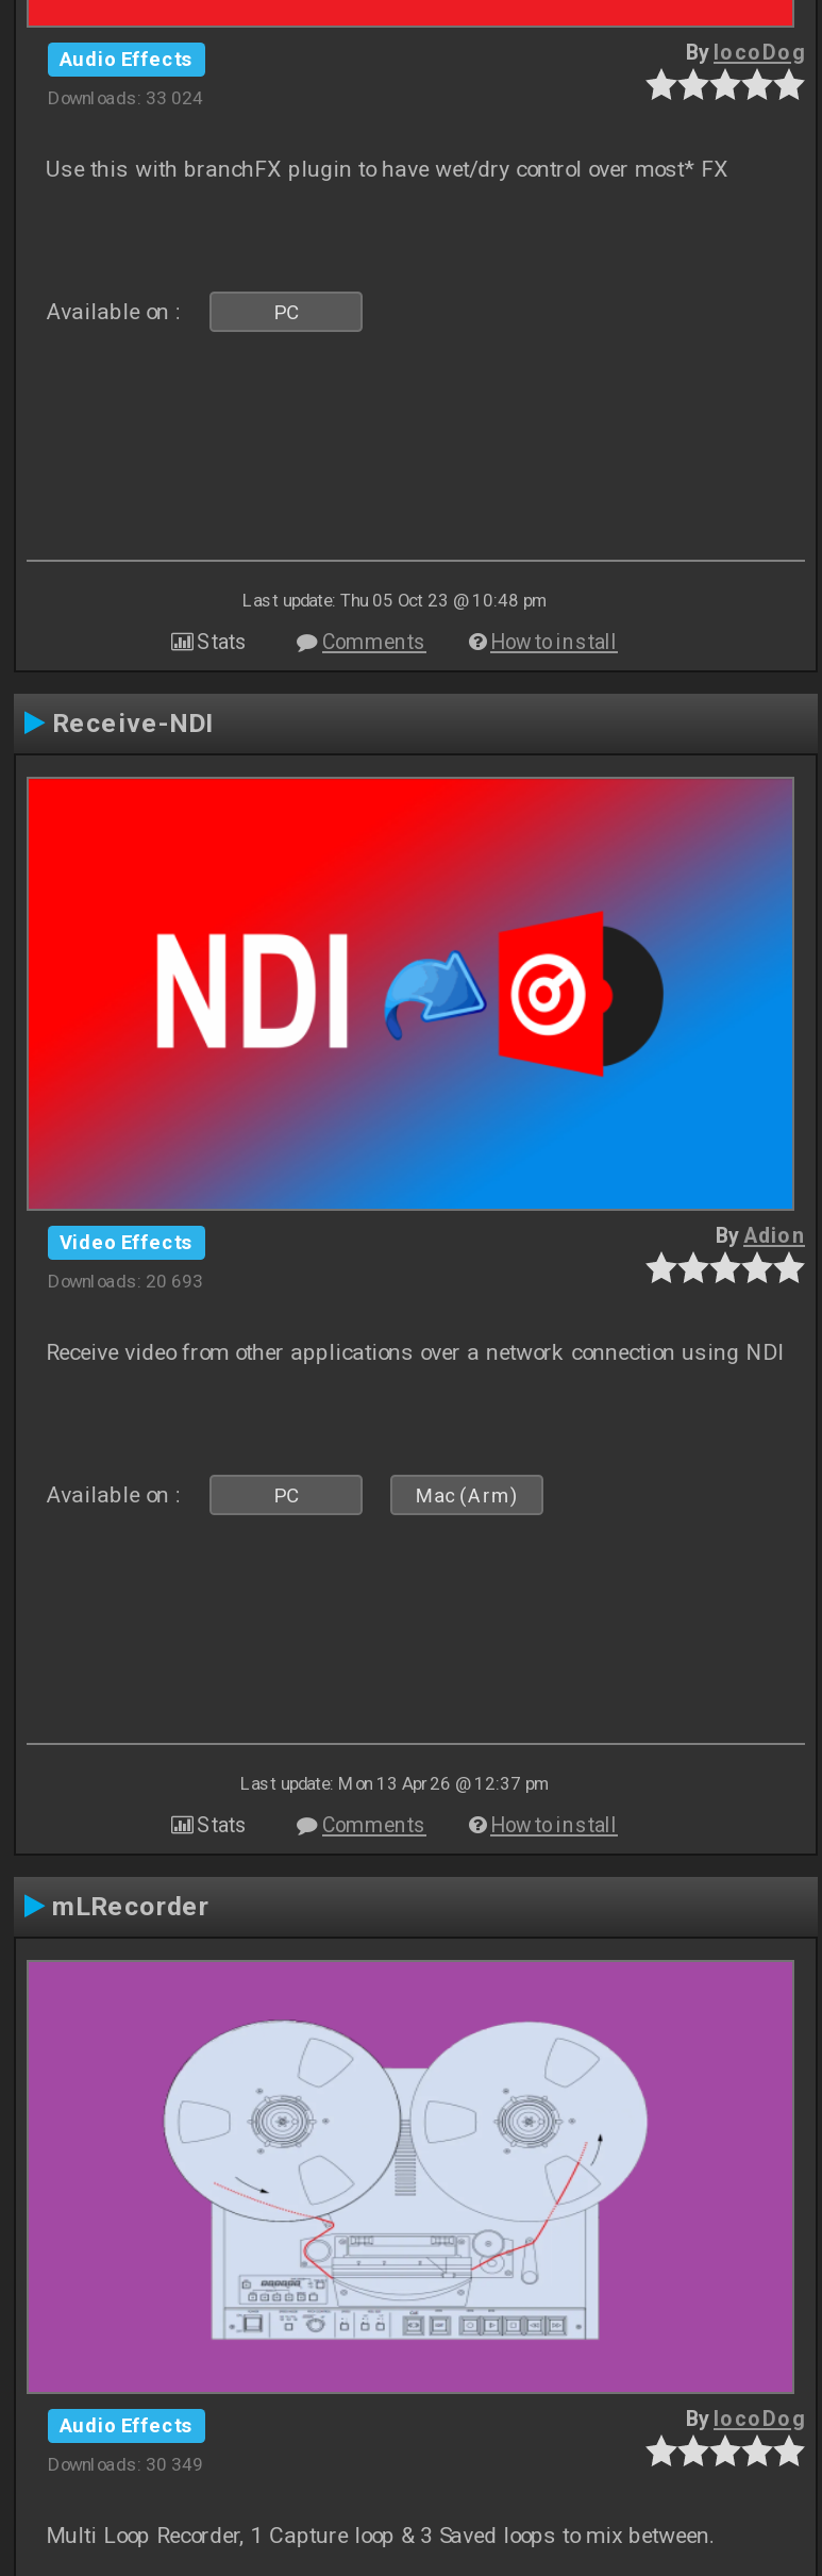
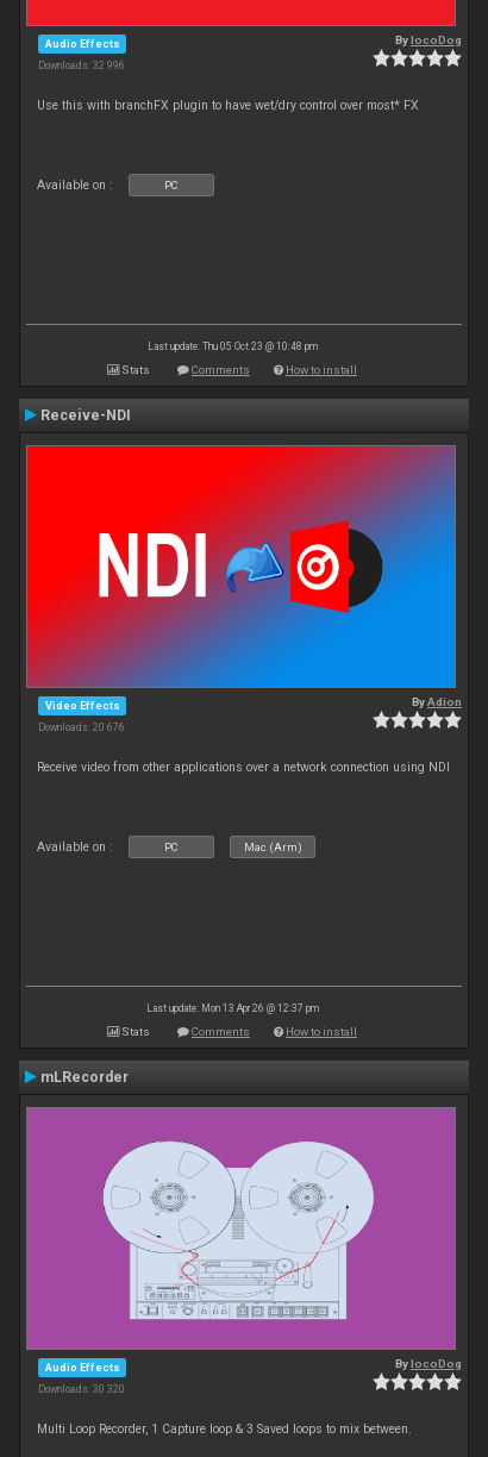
[48,87,203,108] Downloads: 33 024 -> [38,59,125,71] Downloads: 32 996
[48,1270,203,1291] Downloads: 20 693 -> [38,721,125,733] Downloads: 20 676
[48,2453,203,2474] Downloads: 30 349 -> [38,1383,125,1395] Downloads: 30 320

